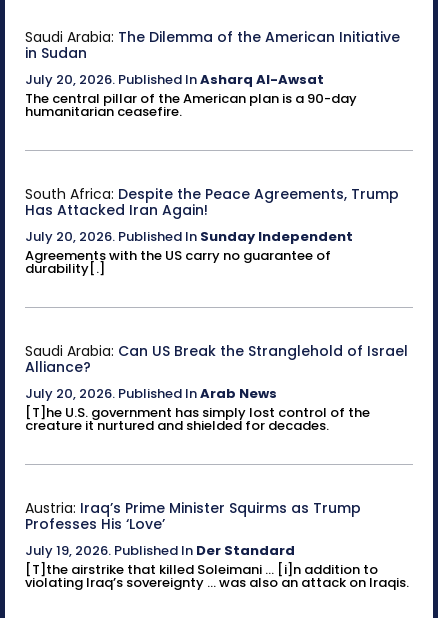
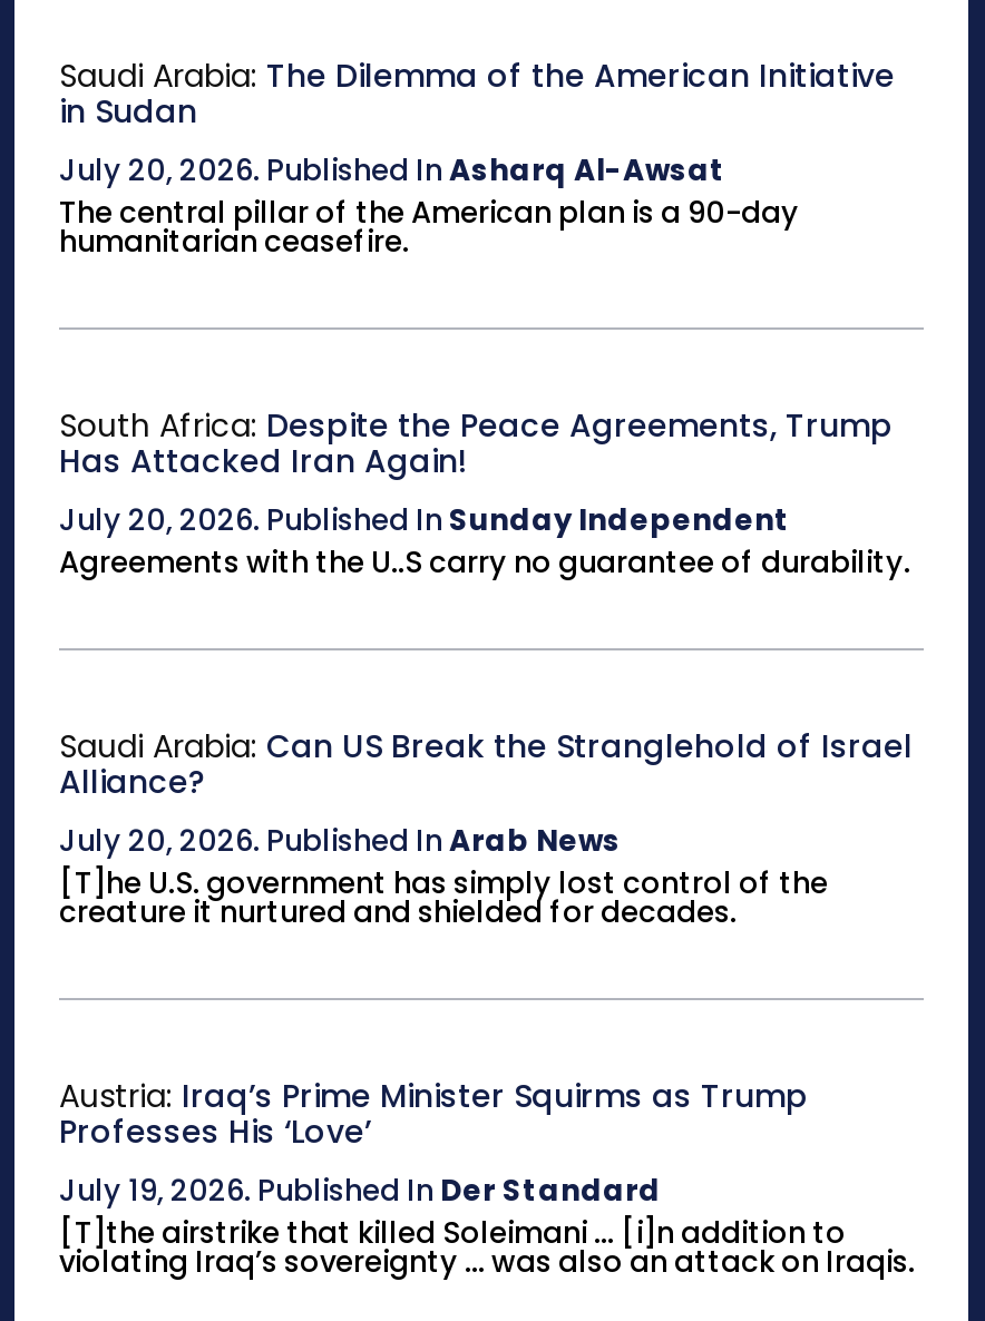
[25,246,331,278] Agreements with the US carry no guarantee of | durability[.] -> [59,541,910,584] Agreements with the U..S carry no guarantee of durability.

